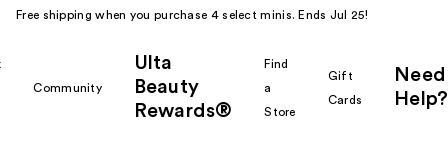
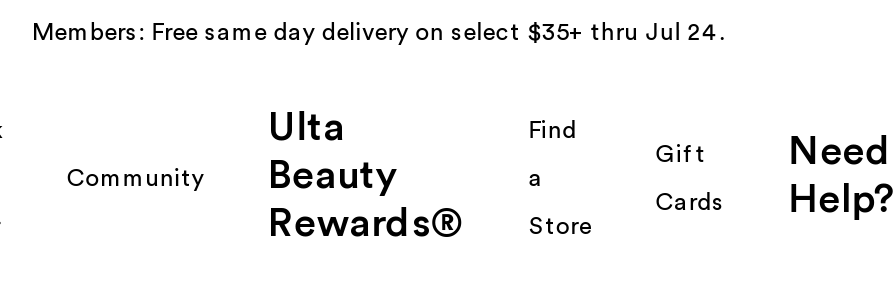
[16,9,368,21] Free shipping when you purchase 4 select minis. Ends Jul 25! -> [32,20,725,44] Members: Free same day delivery on select $35+ thru Jul 24.

